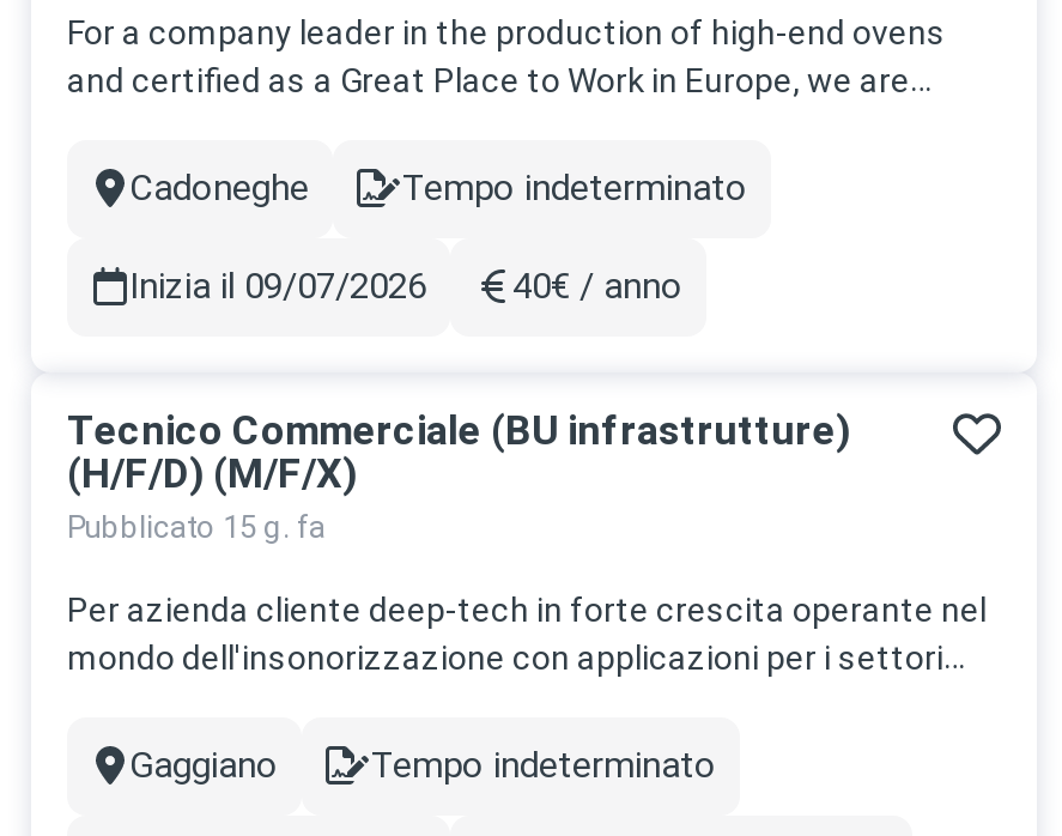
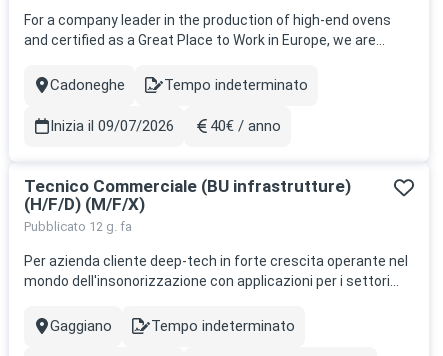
[67,508,326,544] Pubblicato 15 g. fa -> [24,219,132,234] Pubblicato 12 g. fa

